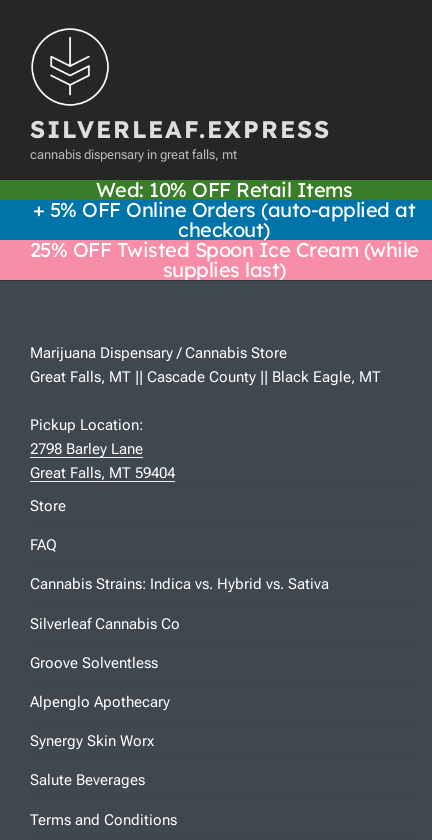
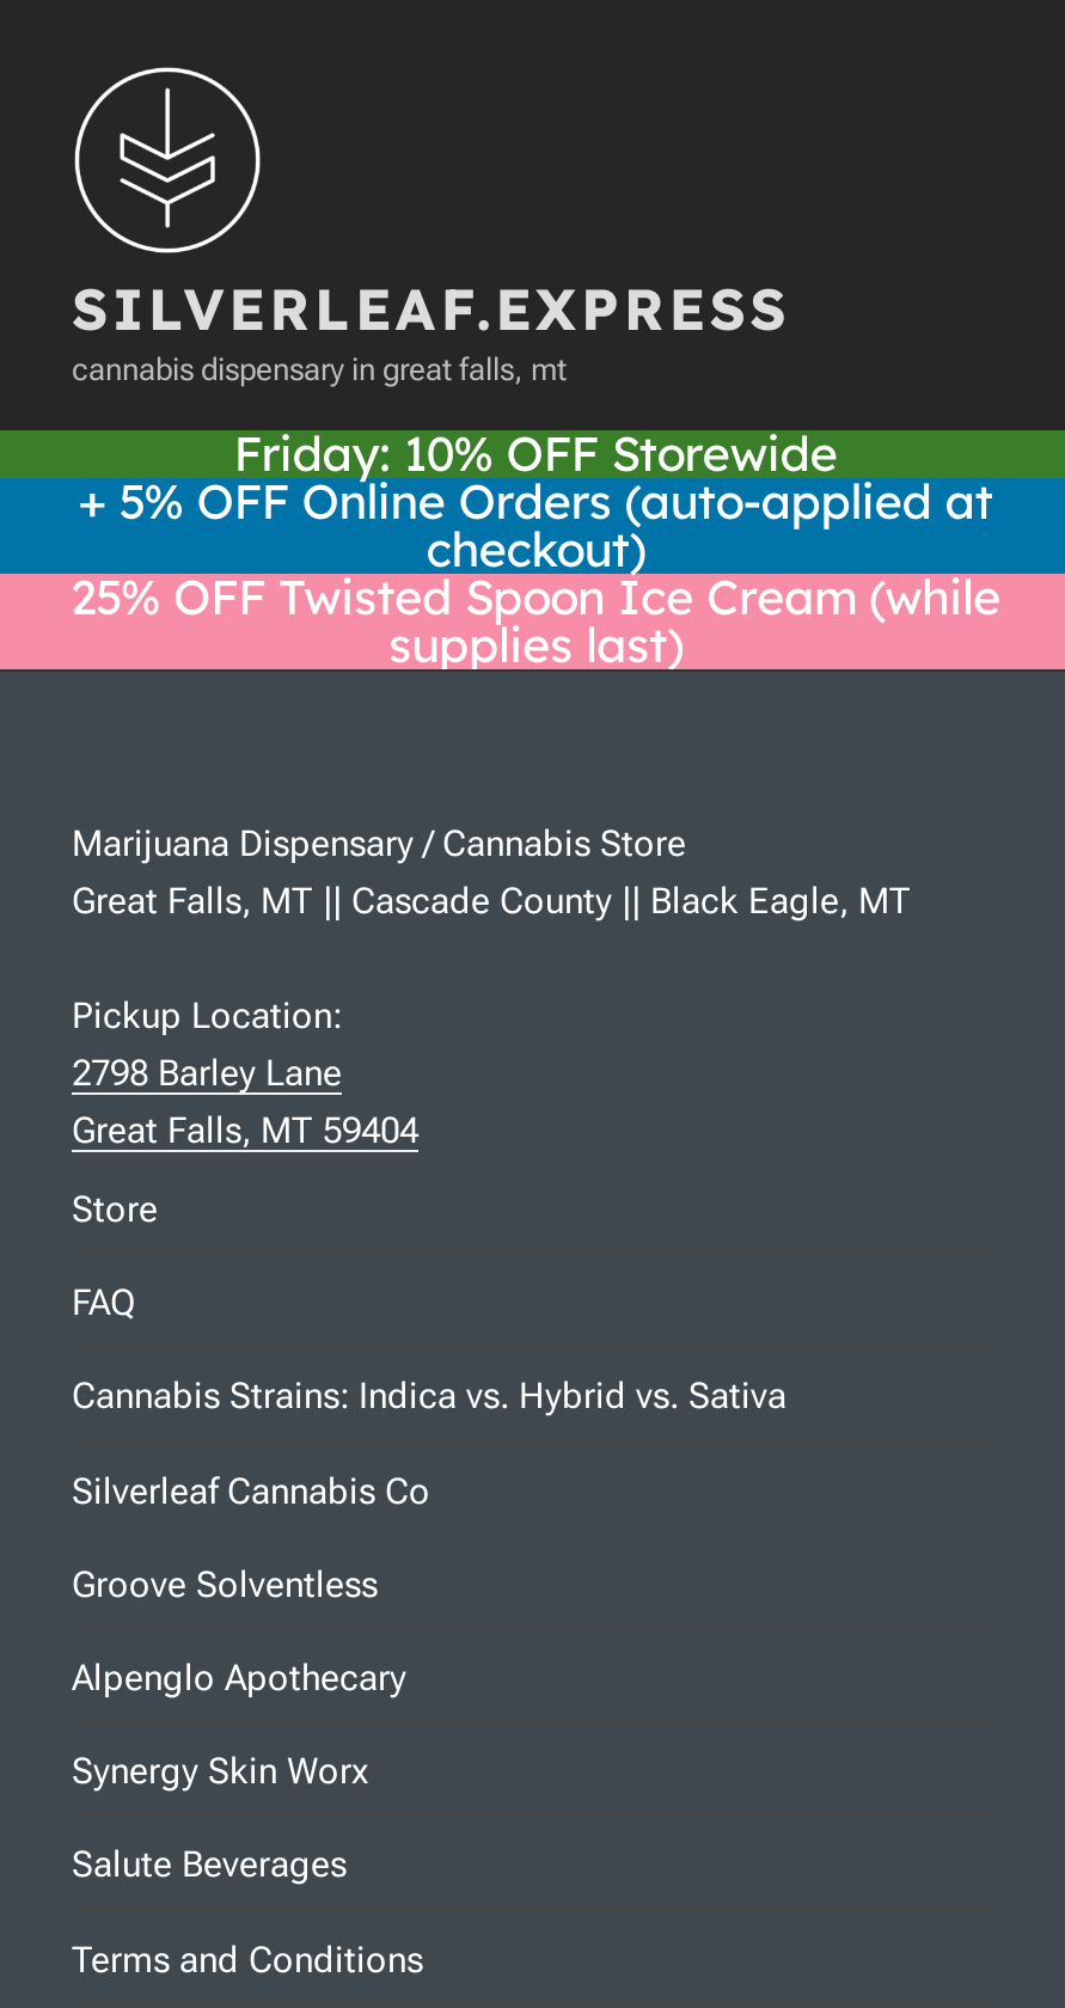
[96,177,352,202] Wed: 10% OFF Retail Items -> [234,423,837,483] Friday: 10% OFF Storewide

